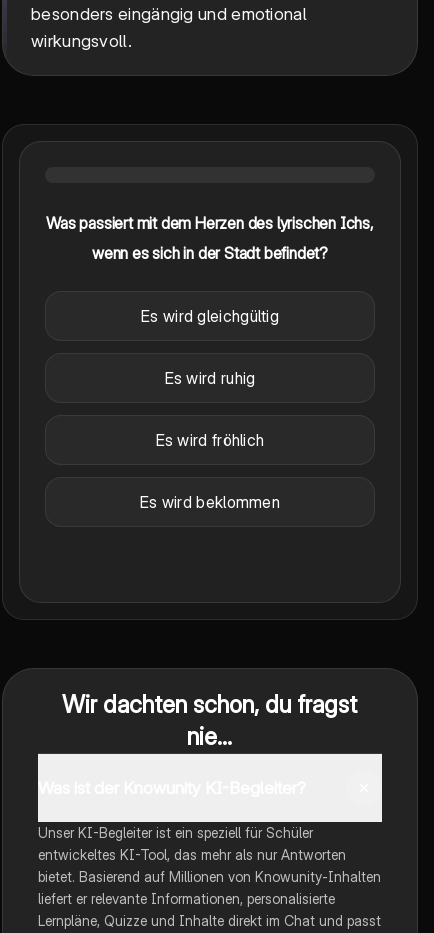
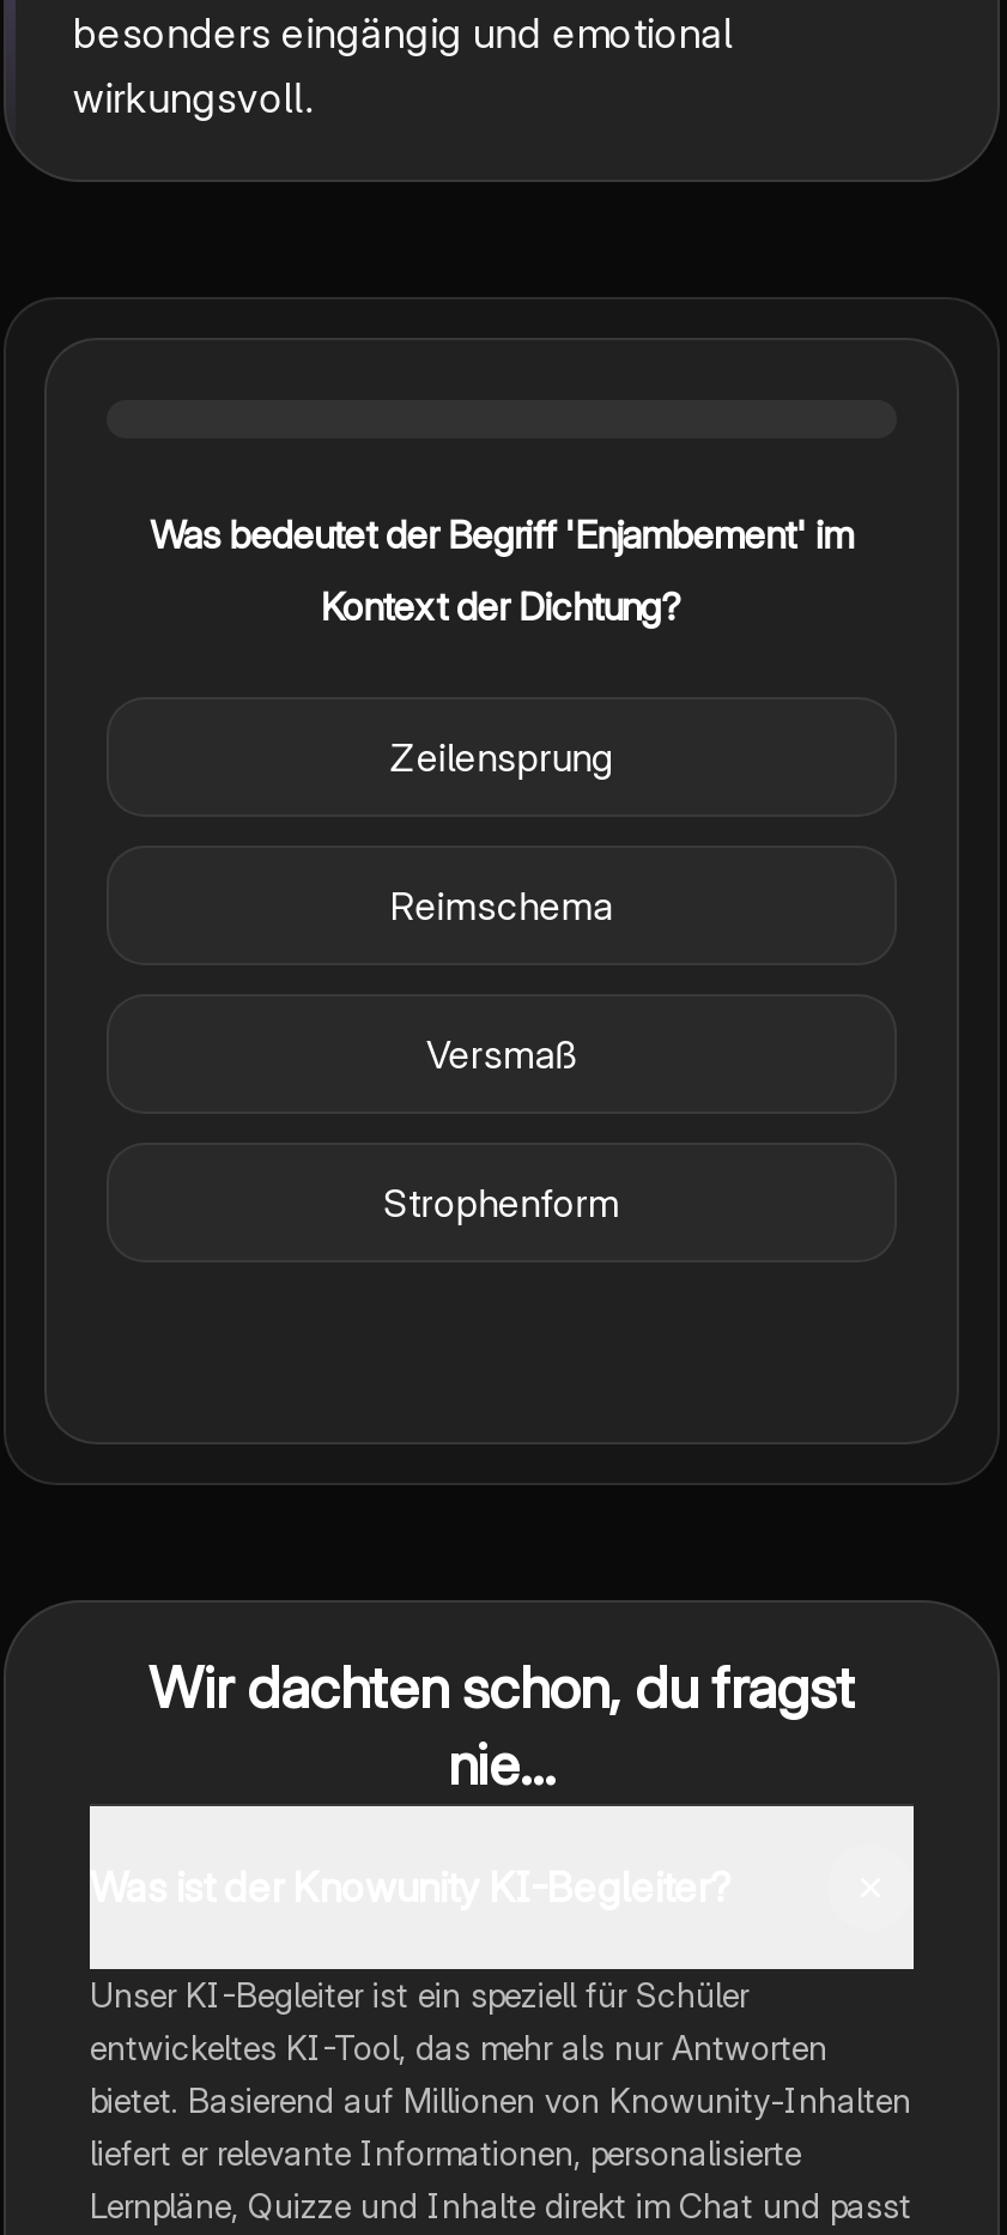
[46,213,374,233] Was passiert mit dem Herzen des lyrischen Ichs, -> [150,511,853,559] Was bedeutet der Begriff 'Enjambement' im
[92,243,328,263] wenn es sich in der Stadt befindet? -> [321,583,682,631] Kontext der Dichtung?
[141,306,279,326] Es wird gleichgültig -> [390,734,614,782] Zeilensprung
[164,368,255,388] Es wird ruhig -> [390,883,613,930] Reimschema
[156,430,264,450] Es wird fröhlich -> [426,1031,577,1079] Versmaß
[140,492,280,512] Es wird beklommen -> [384,1180,620,1227] Strophenform

